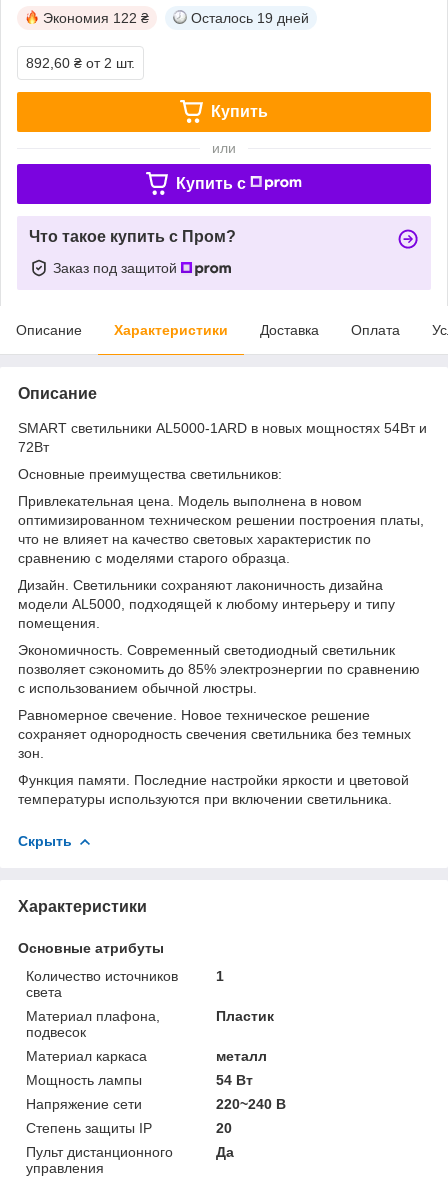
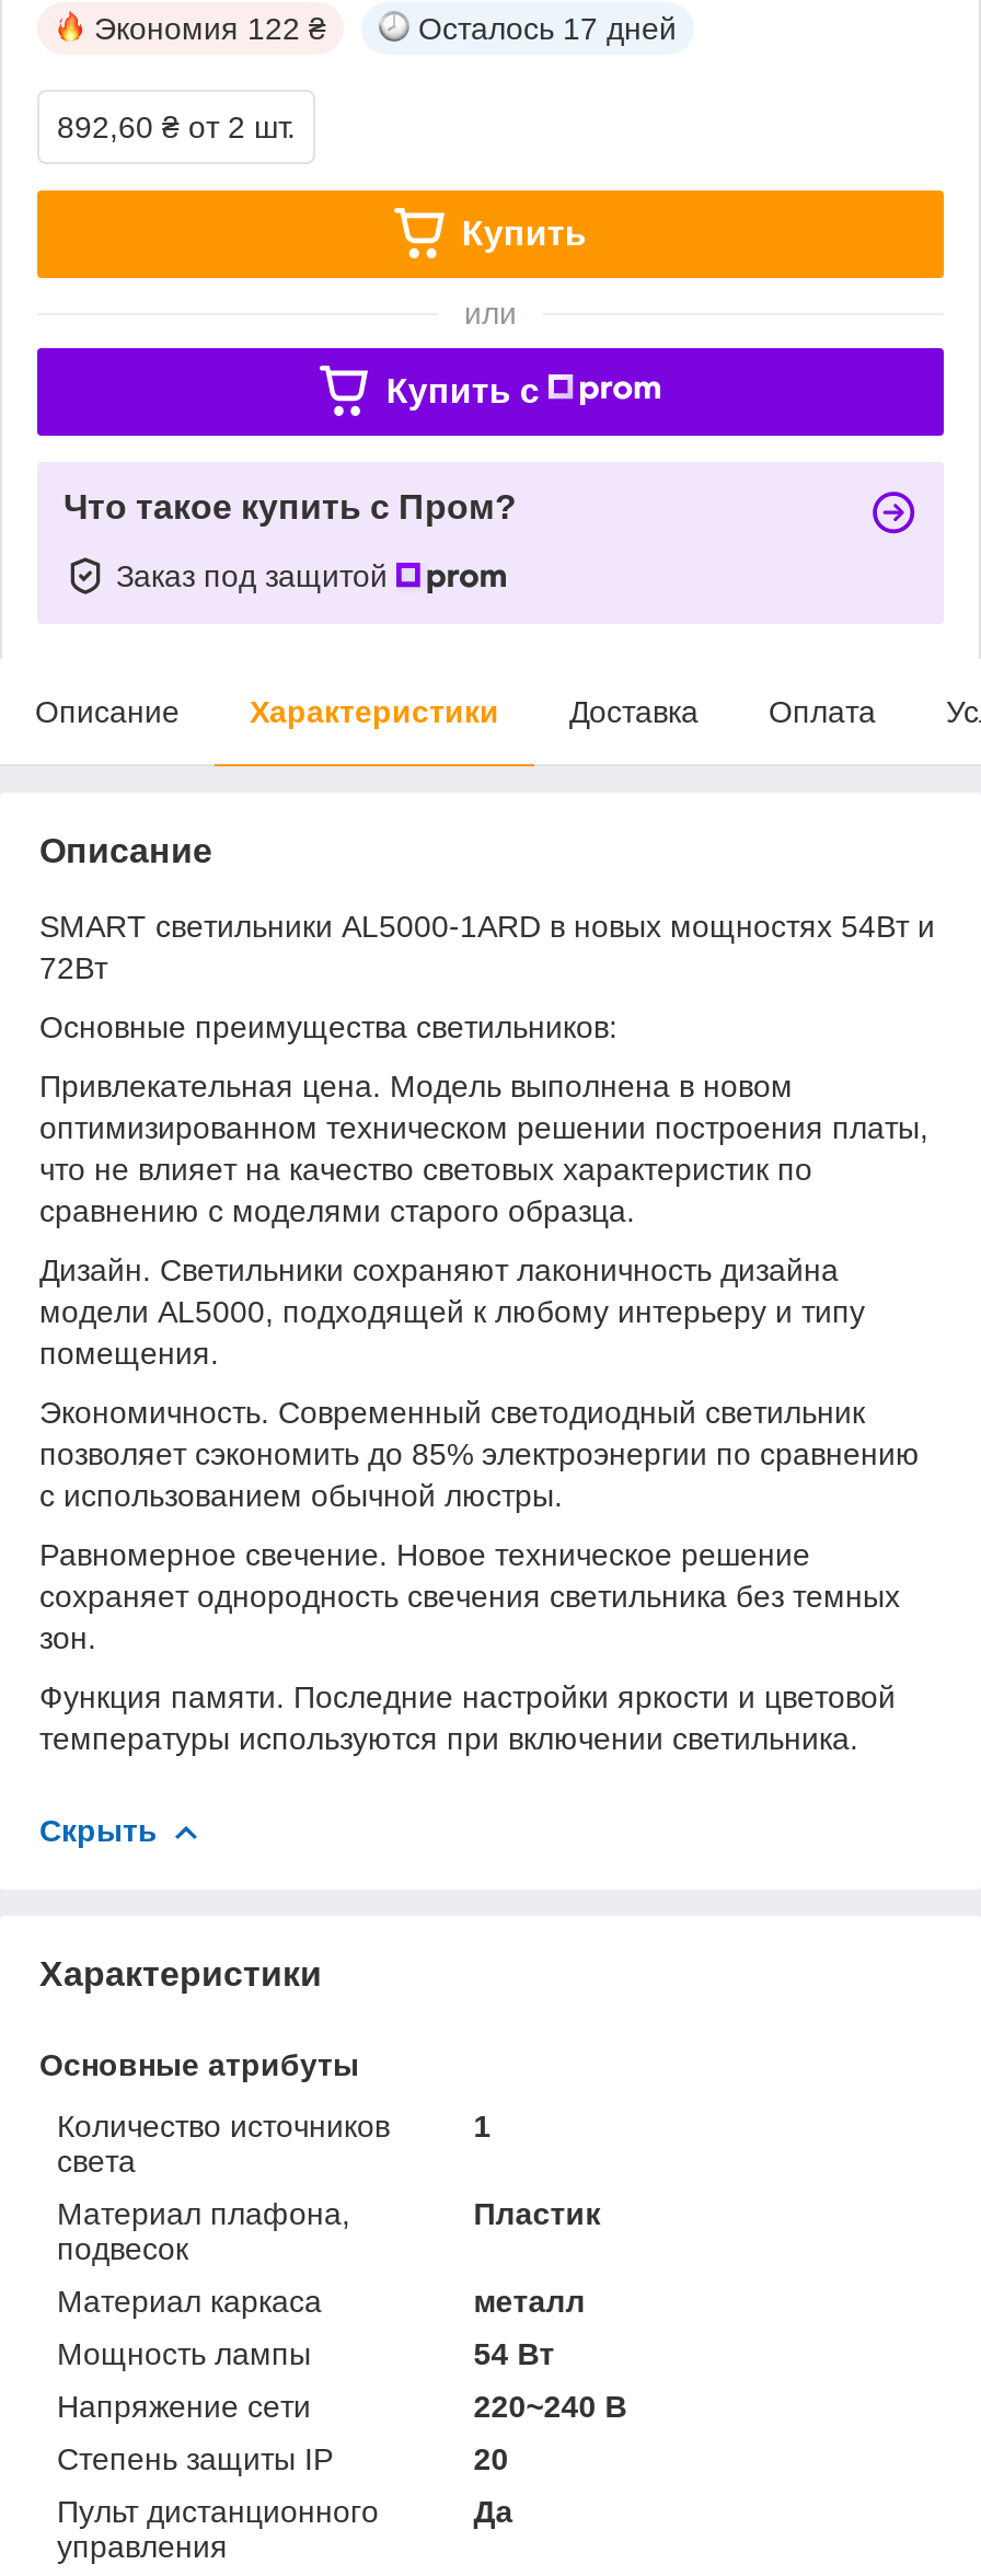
[191,10,309,26] Осталось 19 дней -> [418,11,677,46] Осталось 17 дней

